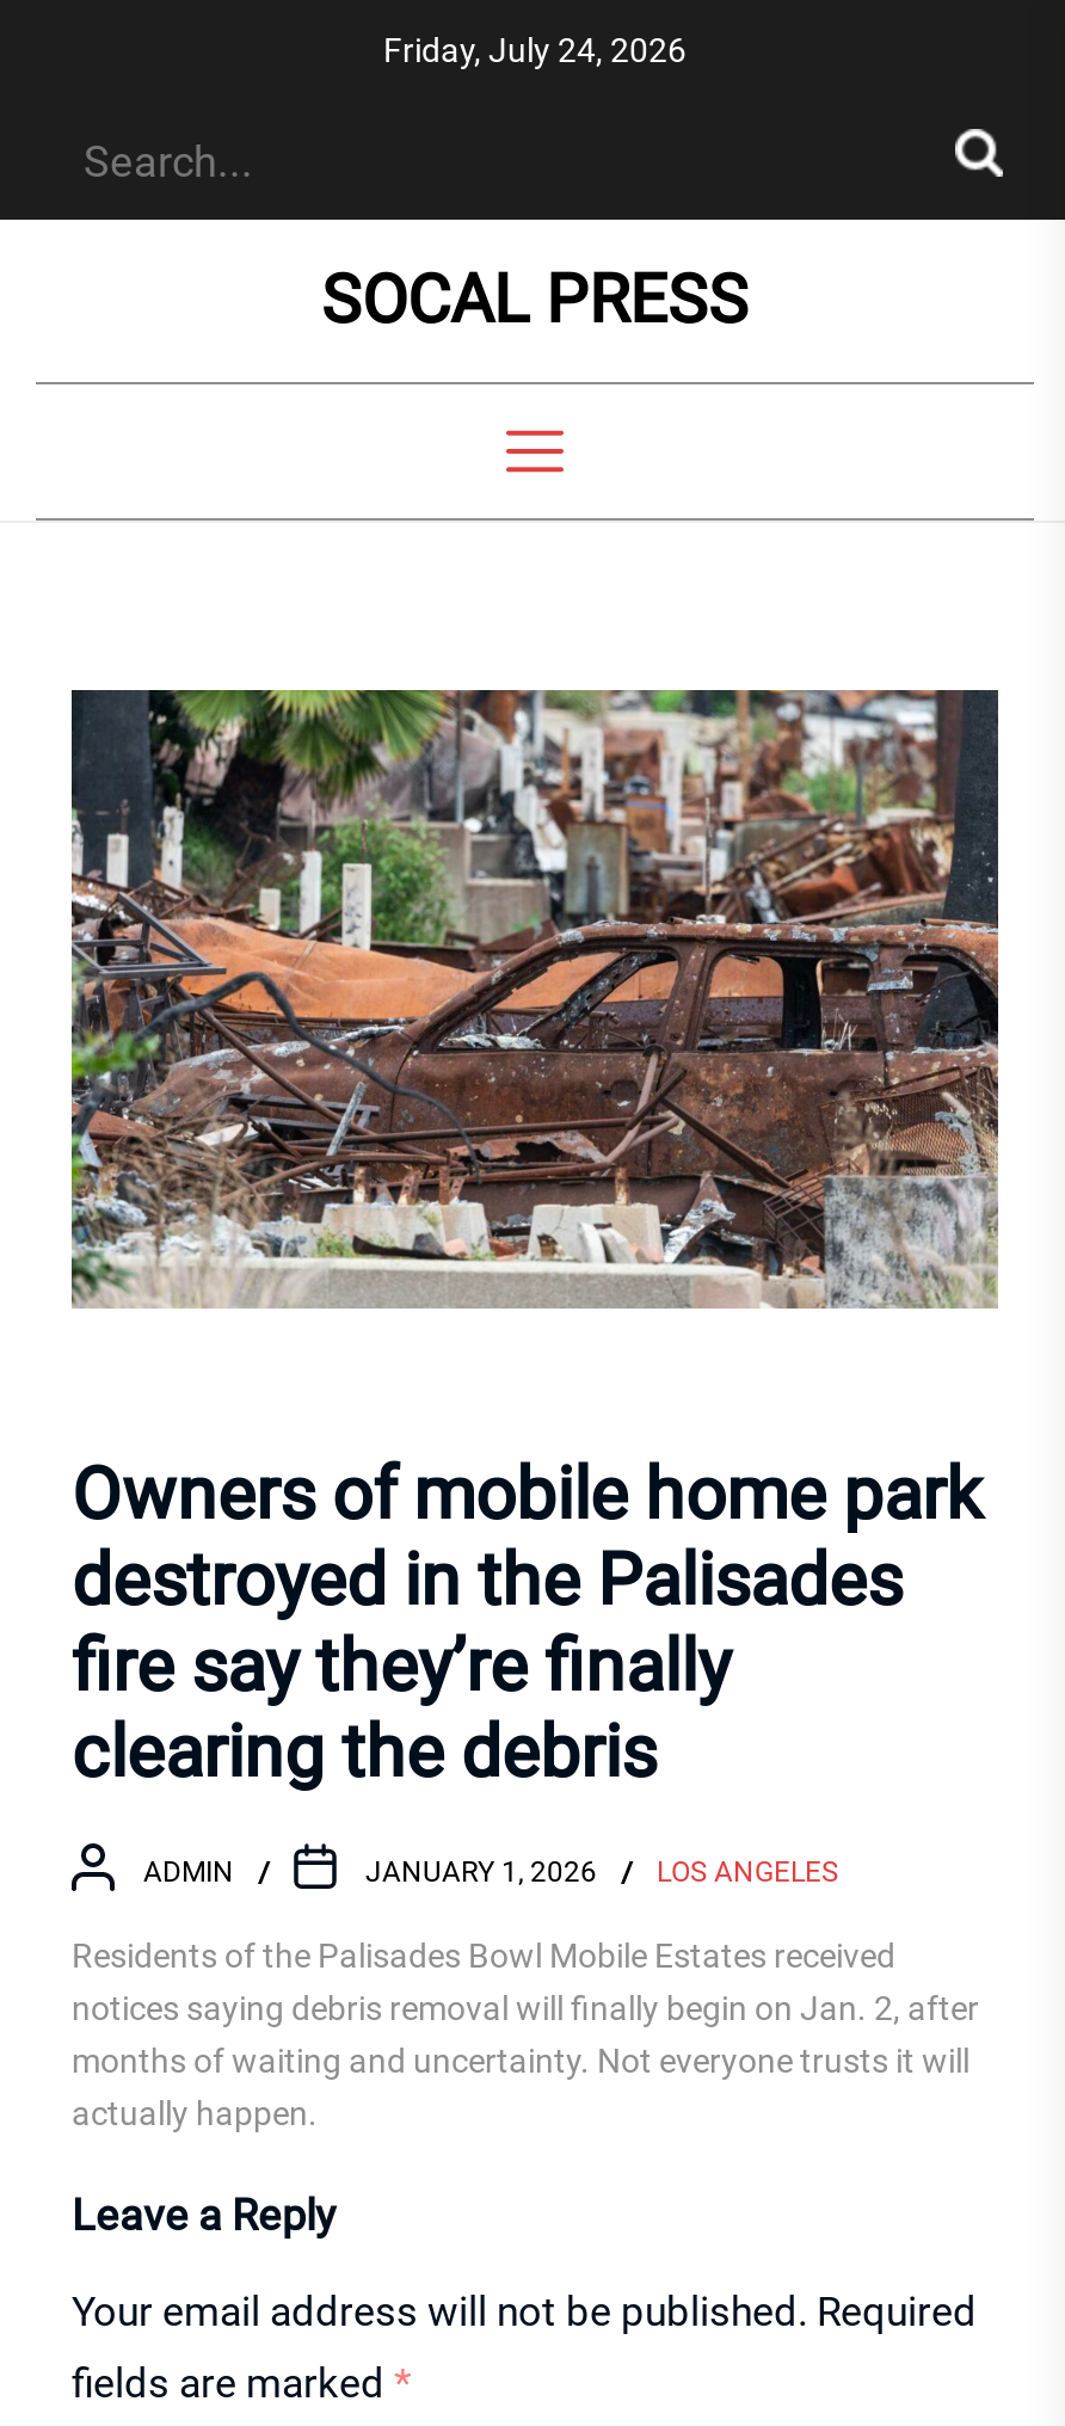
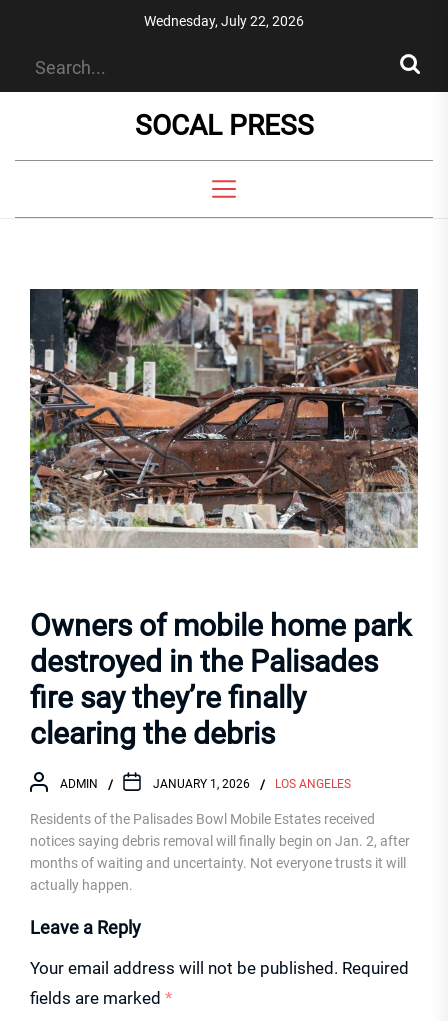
[383,31,687,69] Friday, July 24, 2026 -> [144,13,304,29] Wednesday, July 22, 2026

